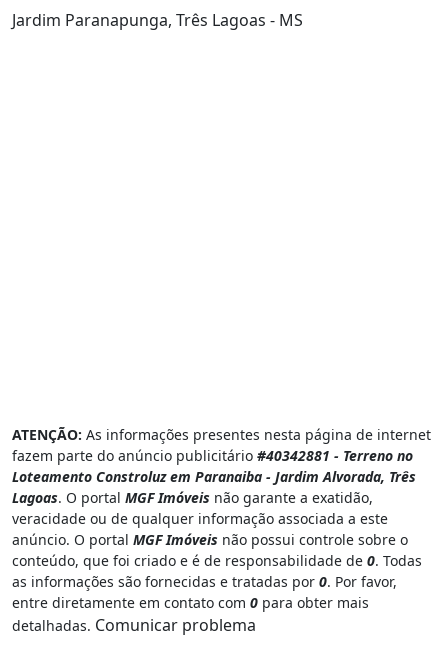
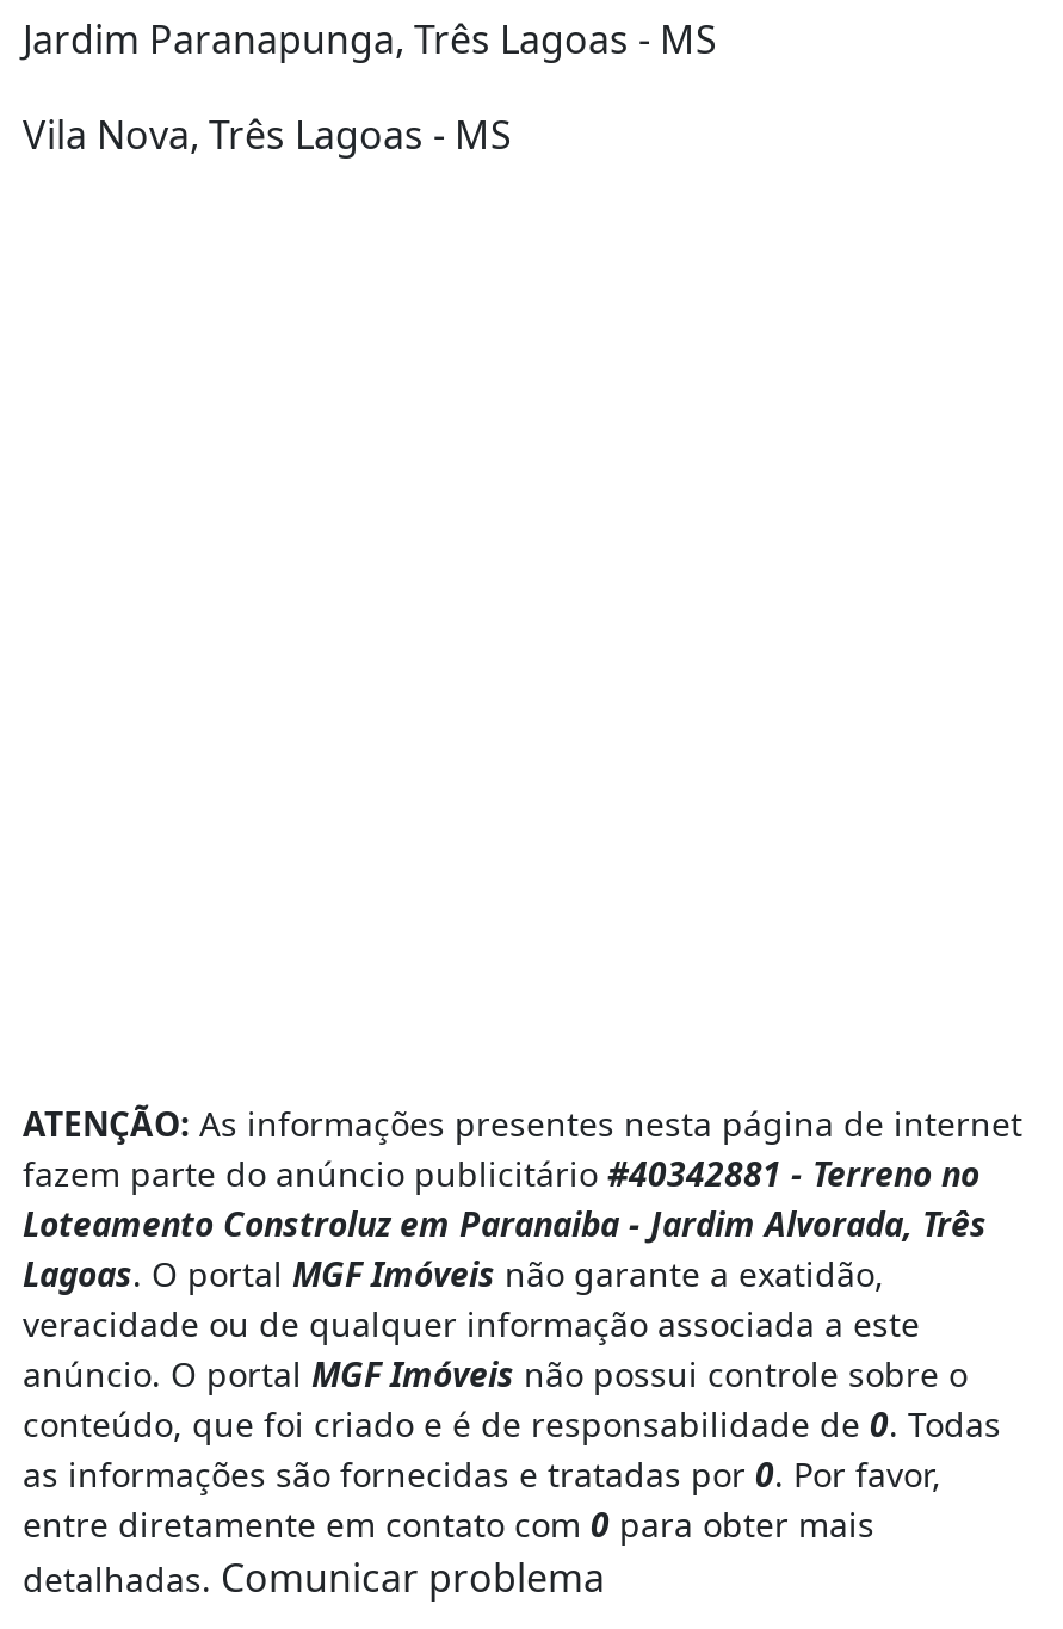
none -> [23,109,512,161] Vila Nova, Três Lagoas - MS

